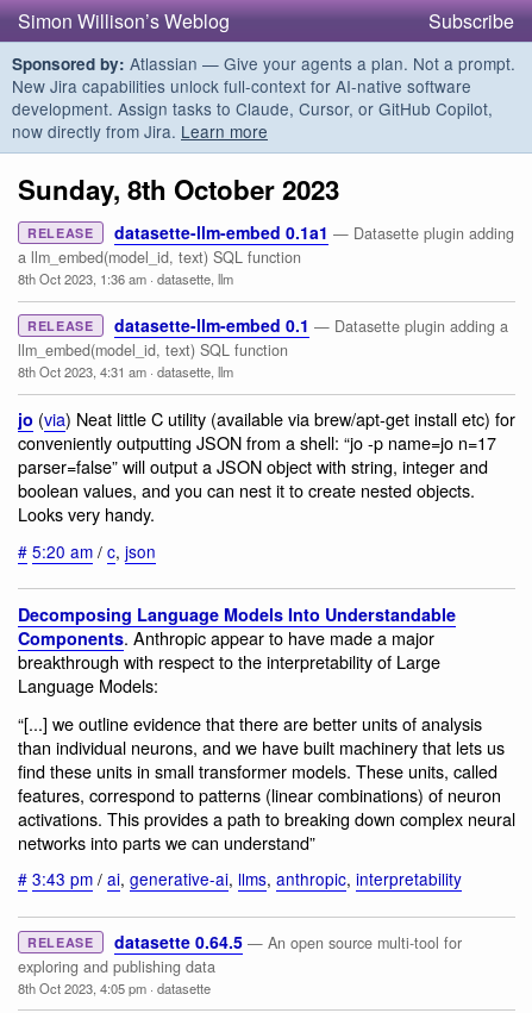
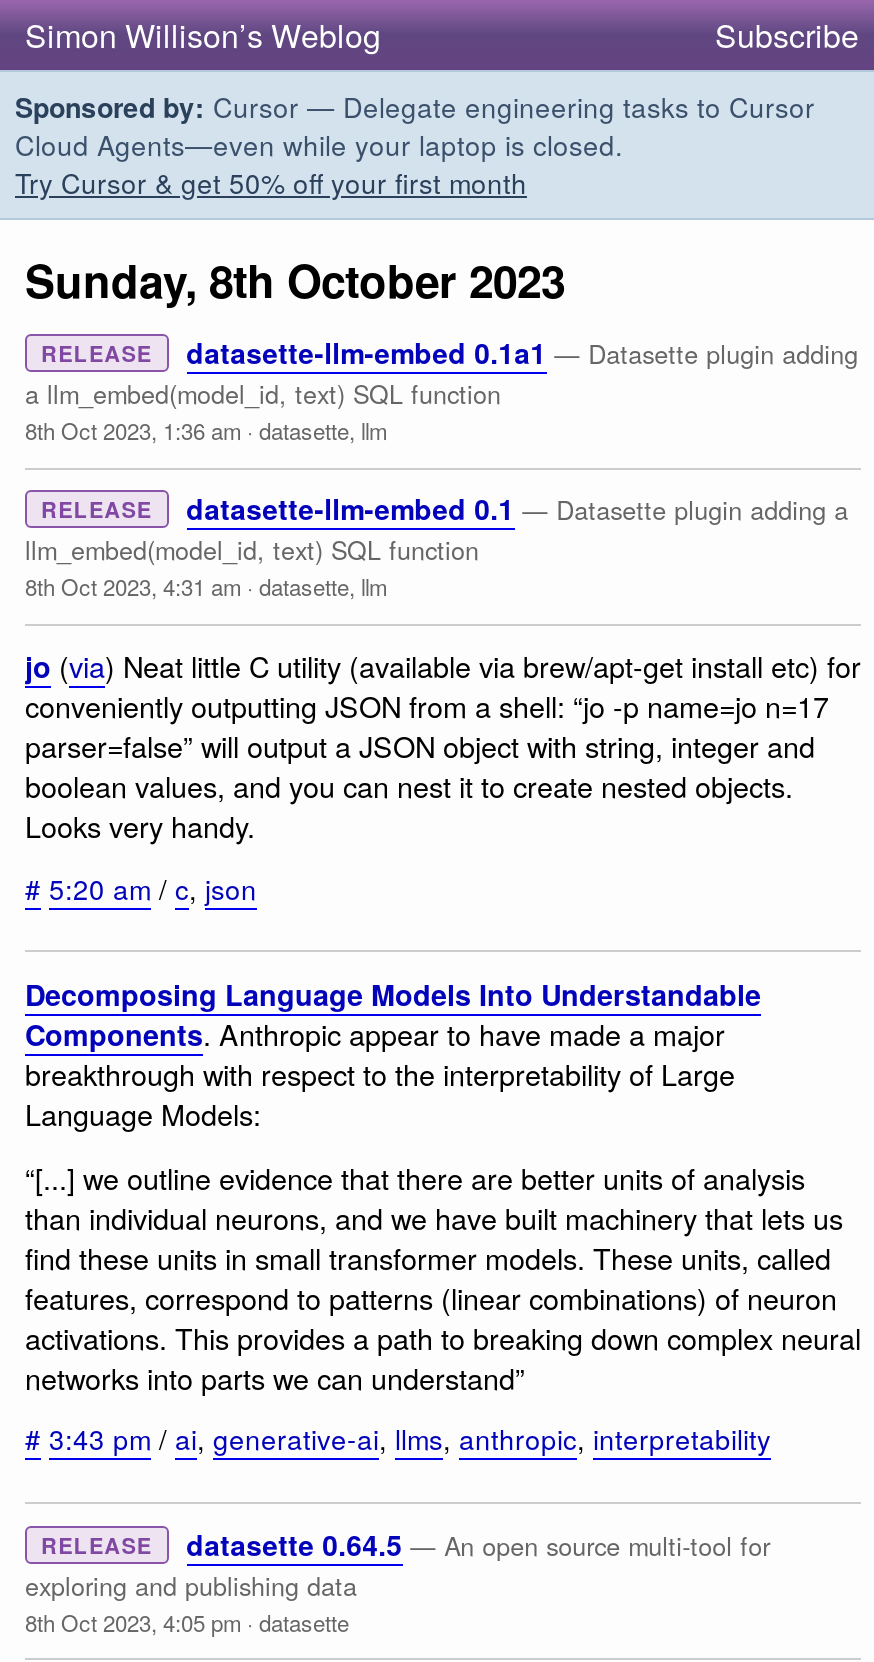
[12,51,515,143] Sponsored by: Atlassian — Give your agents a plan. Not a prompt. | New Jira capabilities unlock full-context for AI-native software | development. Assign tasks to Claude, Cursor, or GitHub Copilot, | now directly from Jira. Learn more -> [15,86,815,202] Sponsored by: Cursor — Delegate engineering tasks to Cursor | Cloud Agents—even while your laptop is closed. | Try Cursor & get 50% off your first month

